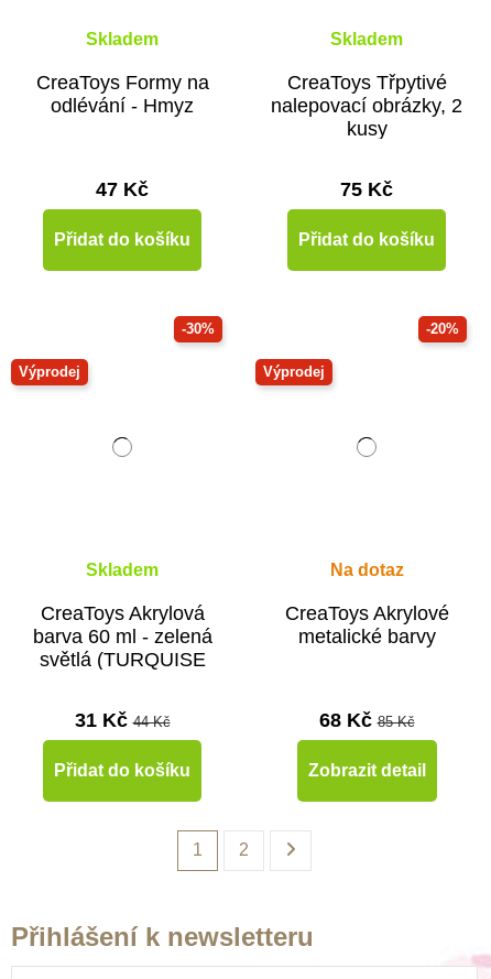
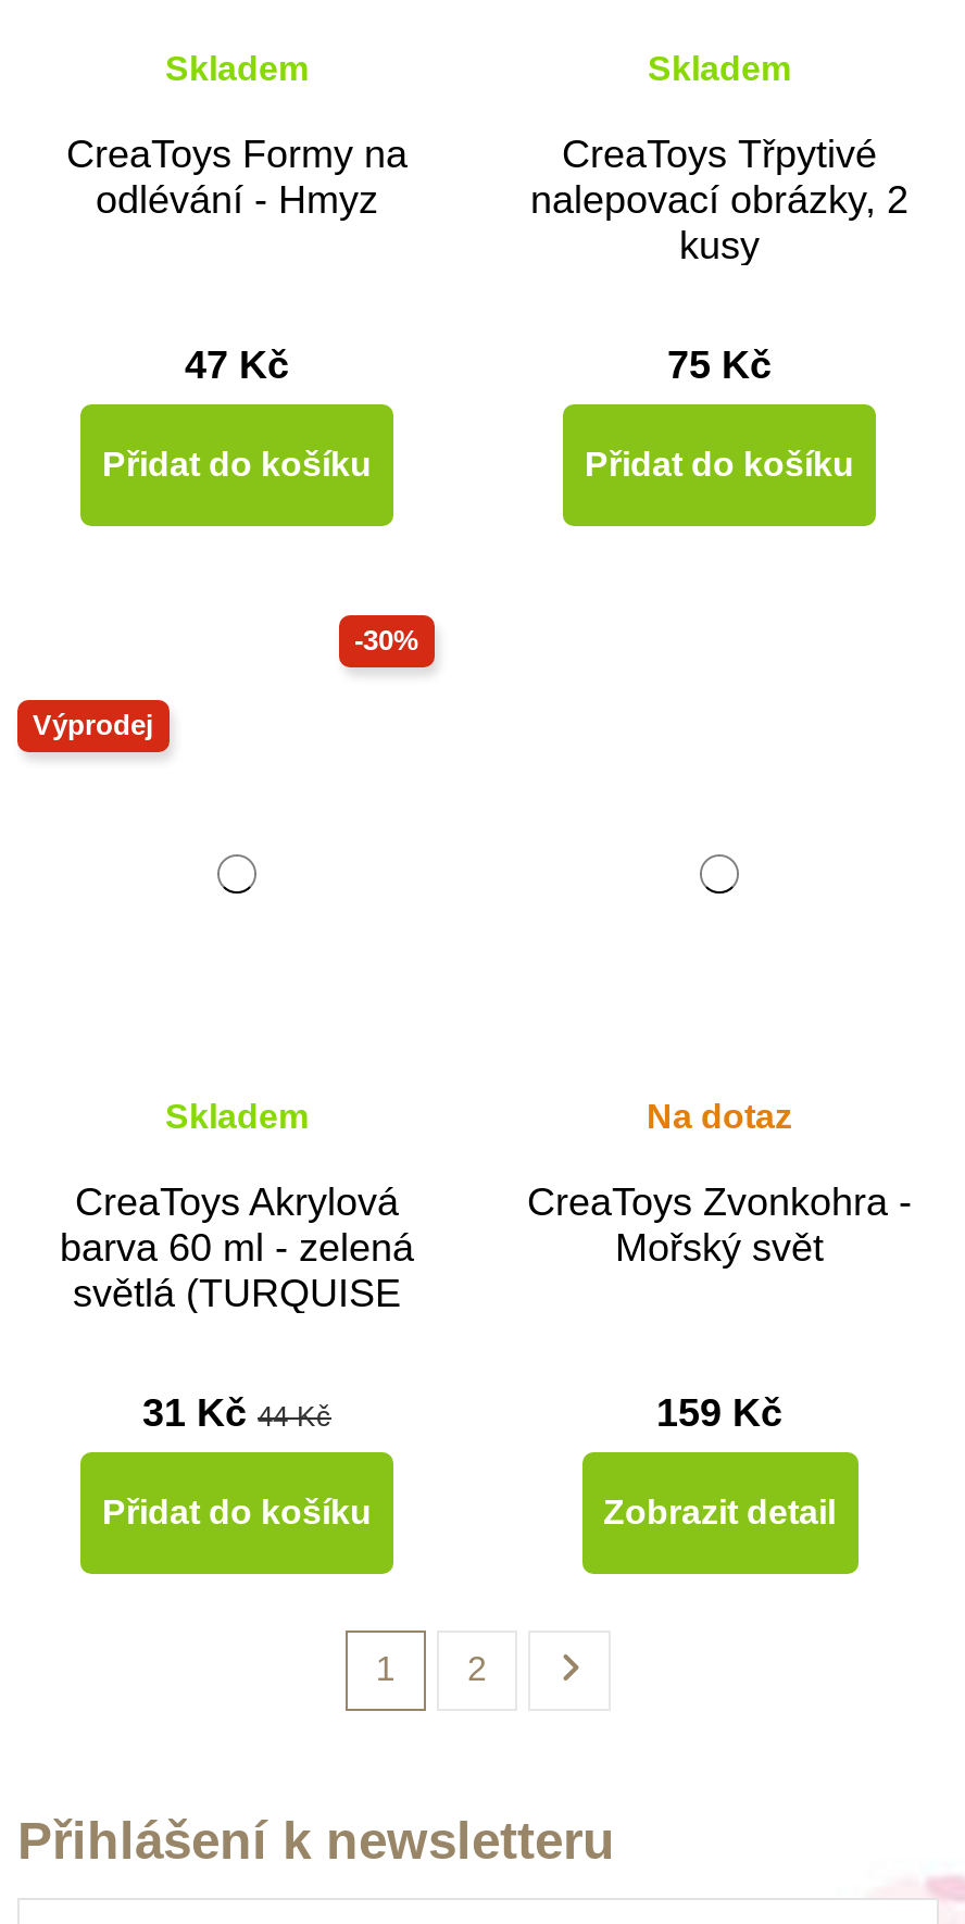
[263,320,459,379] -20% | Výprodej -> none
[285,602,449,648] CreaToys Akrylové | metalické barvy -> [527,1180,912,1270] CreaToys Zvonkohra - | Mořský svět
[319,709,414,731] 68 Kč 85 Kč -> [656,1390,782,1434] 159 Kč

